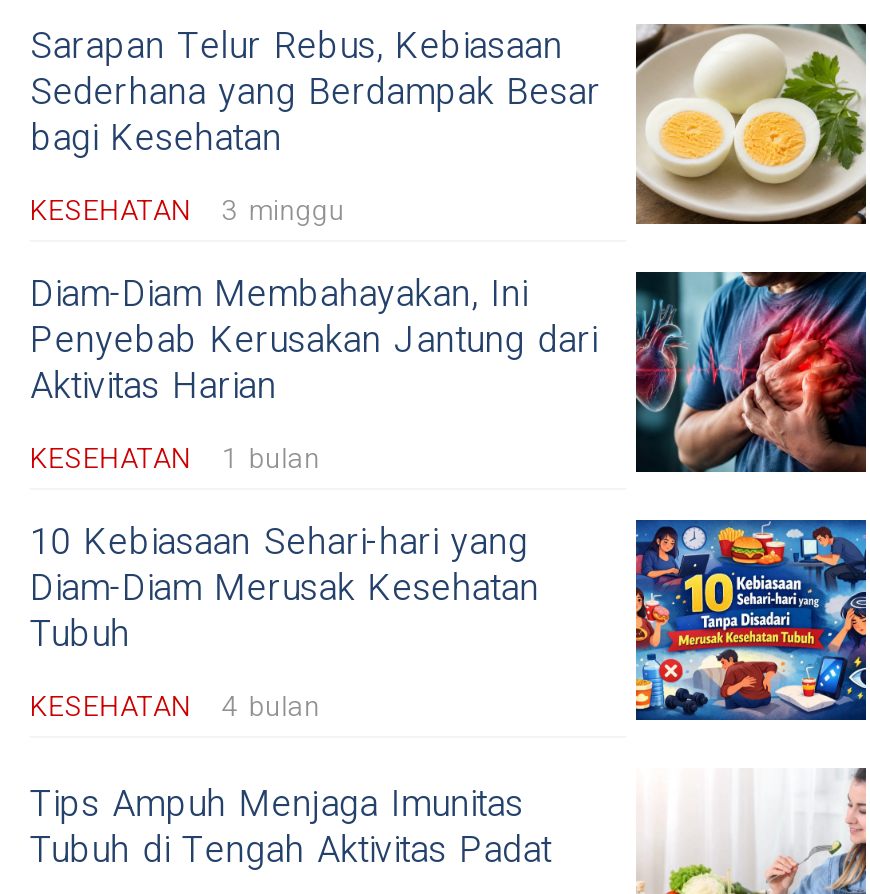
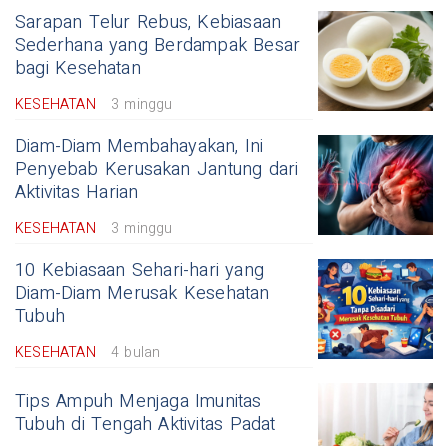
[30,438,321,480] KESEHATAN 1 bulan -> [15,218,172,239] KESEHATAN 3 minggu

